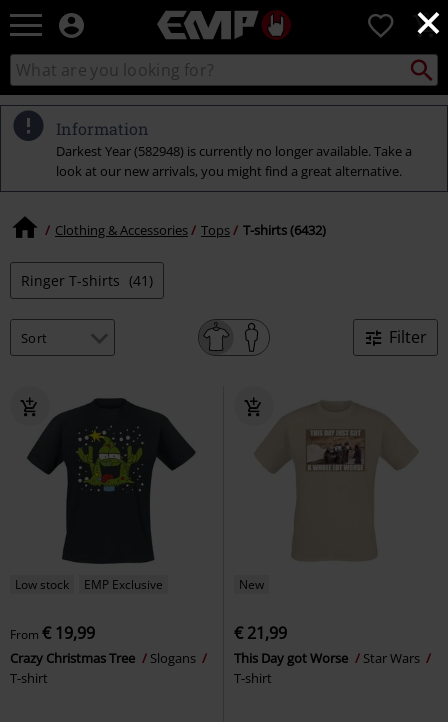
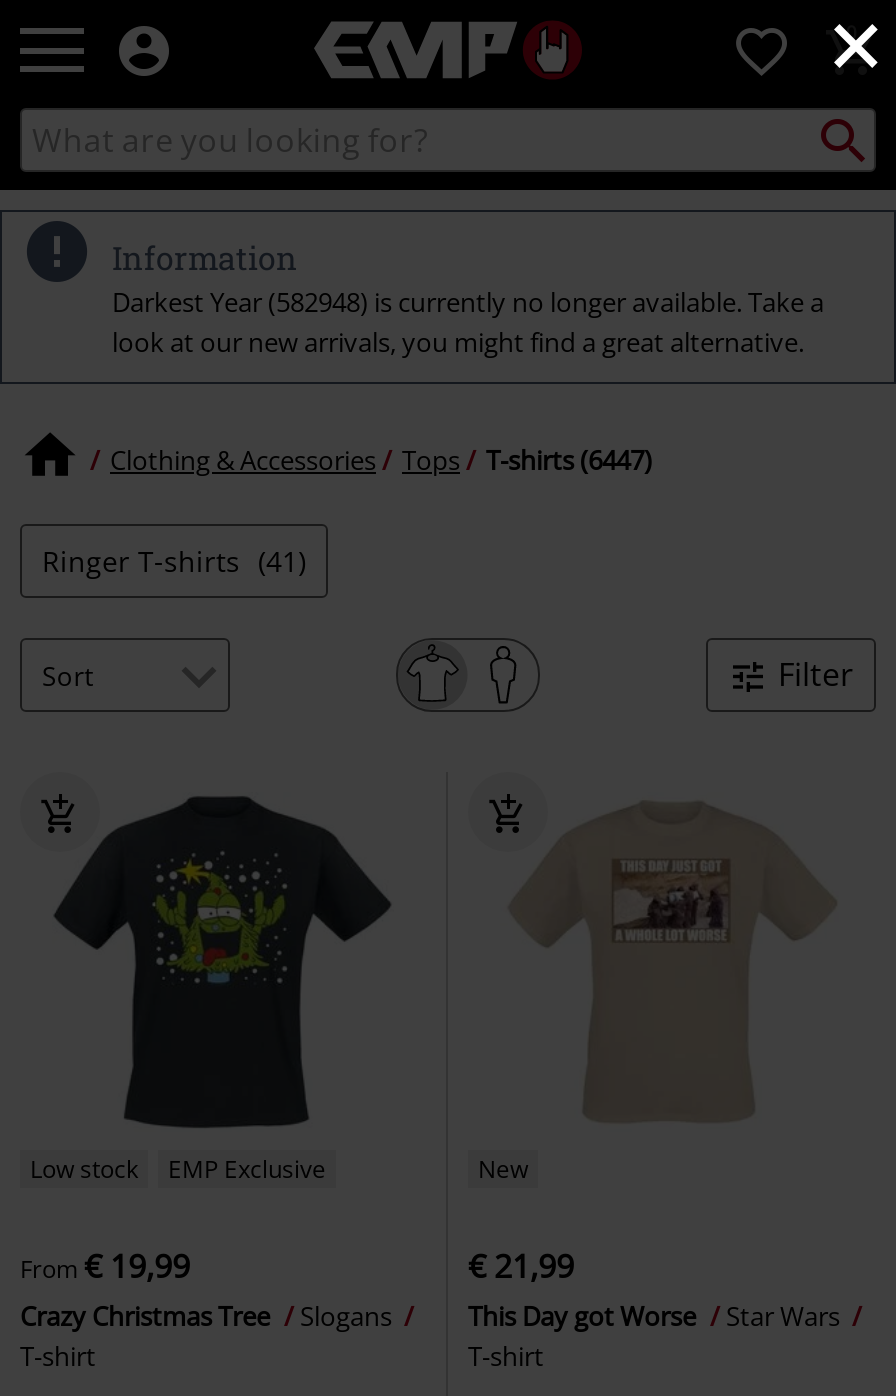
[55,220,326,238] Clothing & Accessories Tops T-shirts (6432) -> [110,441,652,477] Clothing & Accessories Tops T-shirts (6447)

